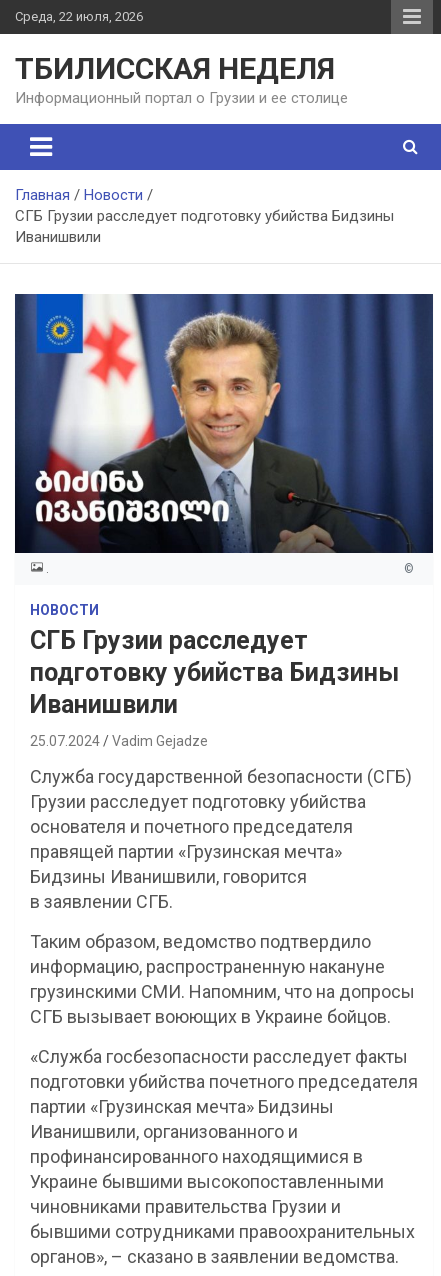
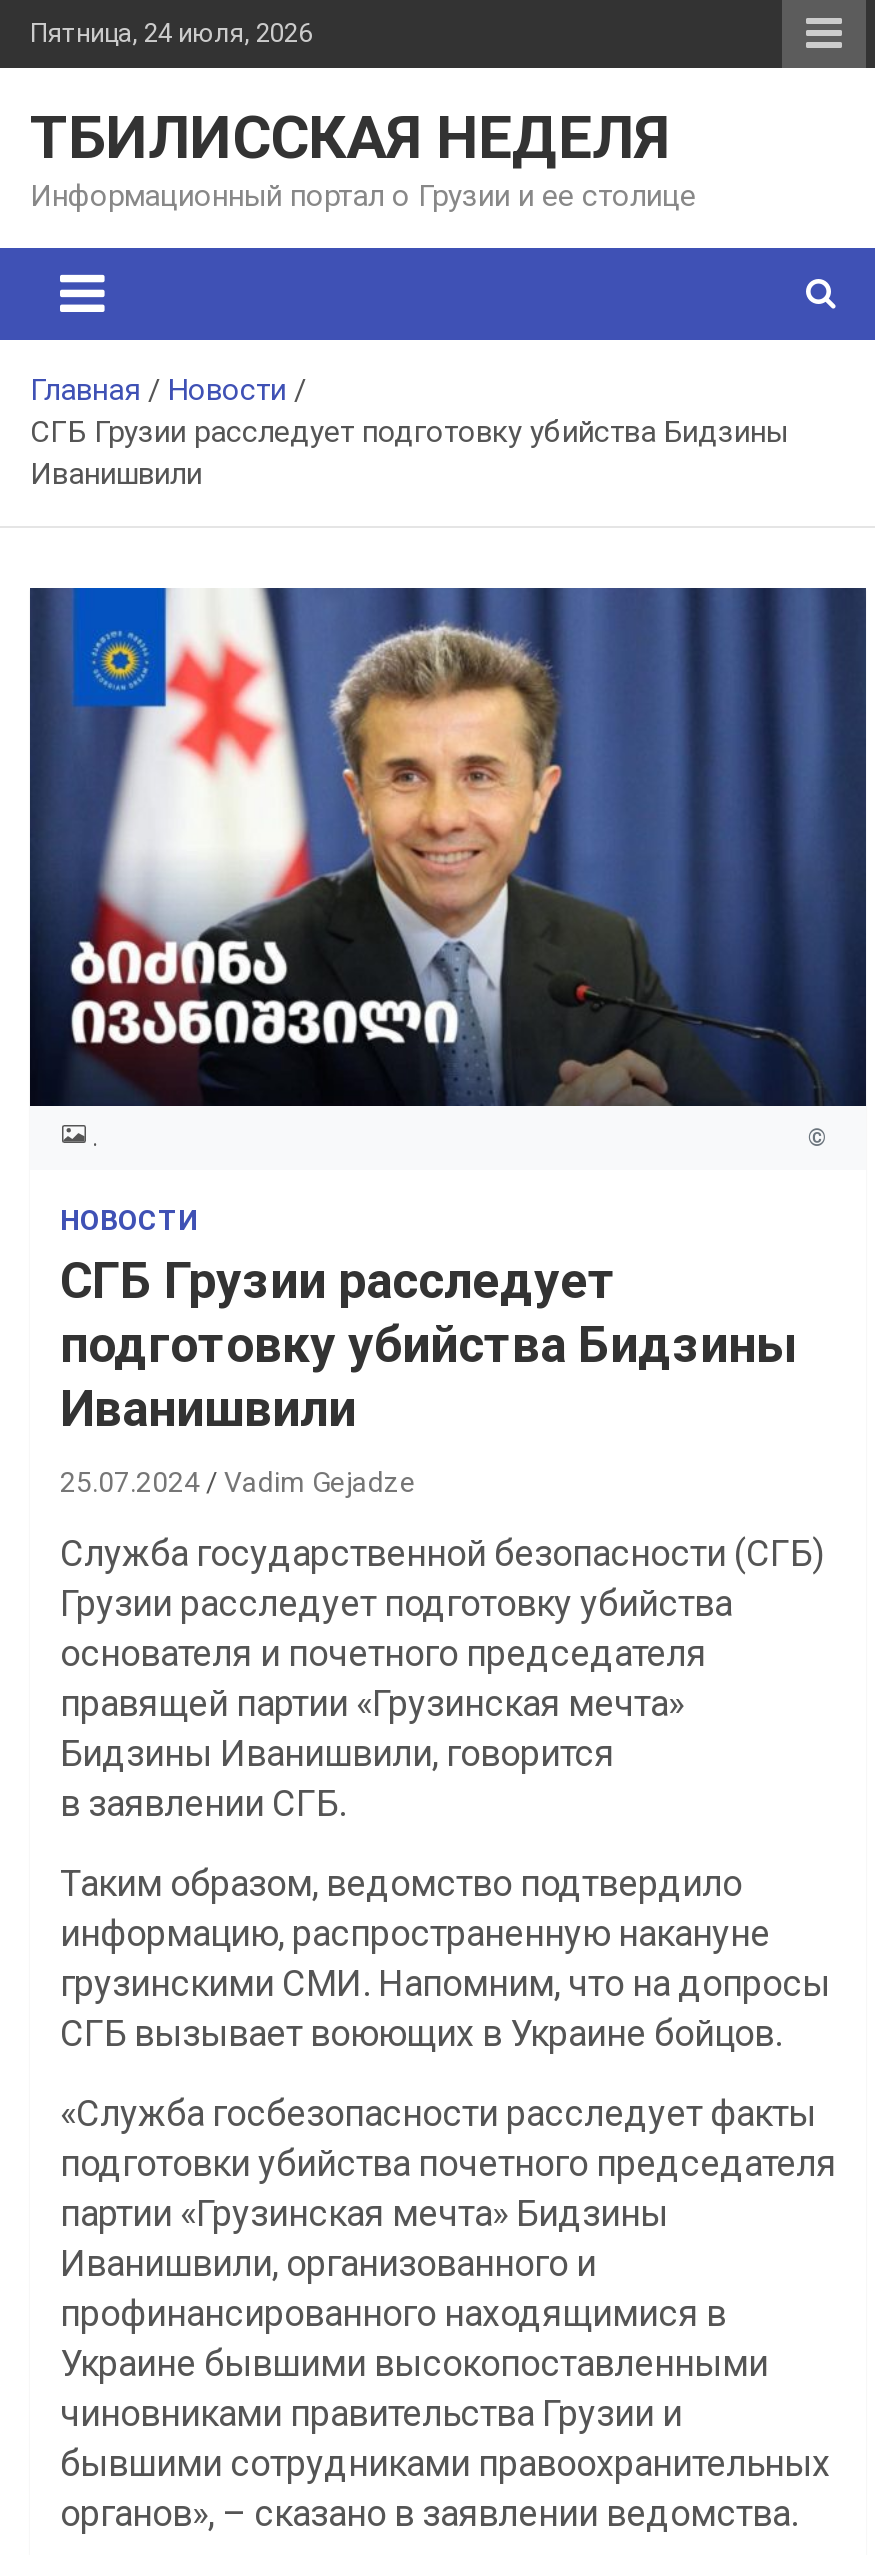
[15,9,143,24] Среда, 22 июля, 2026 -> [30,18,312,48] Пятница, 24 июля, 2026

